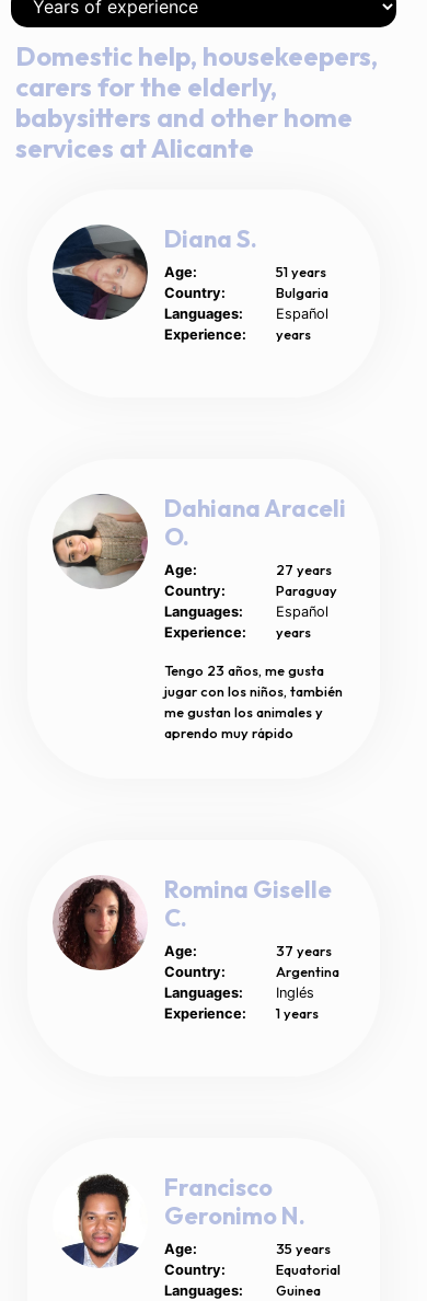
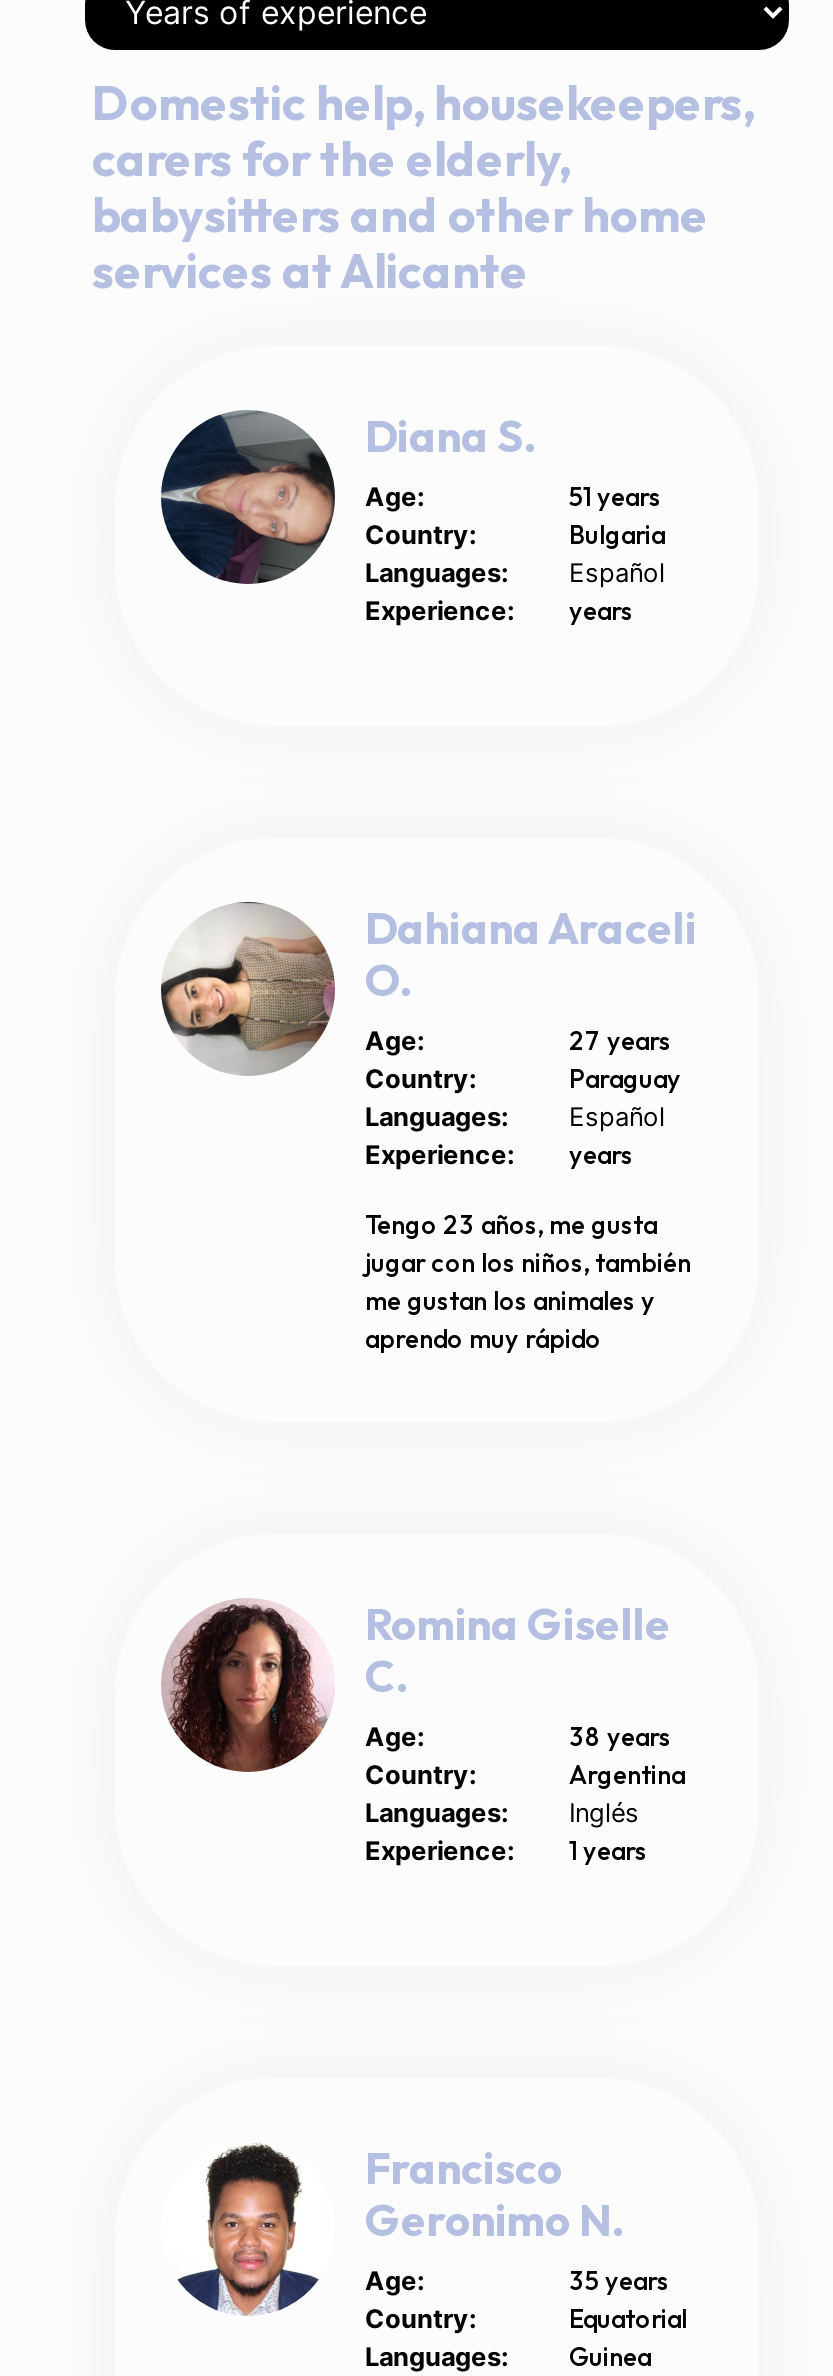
[276,941,332,959] 37 years -> [569,1719,671,1751] 38 years

